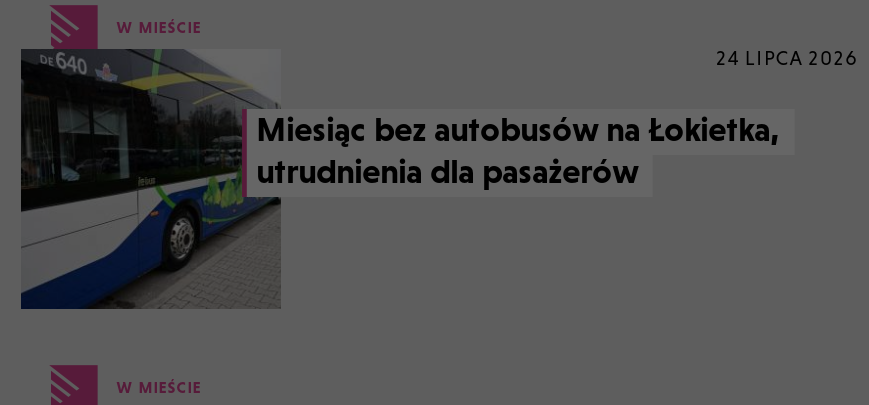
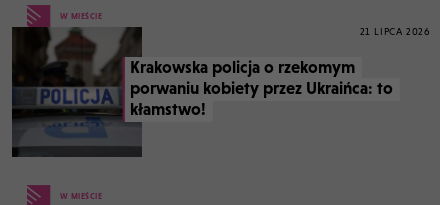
[19,49,780,309] [image] | Miesiąc bez autobusów na Łokietka, | utrudnienia dla pasażerów -> [11,26,393,157] [image] | Krakowska policja o rzekomym | porwaniu kobiety przez Ukraińca: to | kłamstwo!
[716,47,857,69] 24 LIPCA 2026 -> [360,26,430,37] 21 LIPCA 2026

